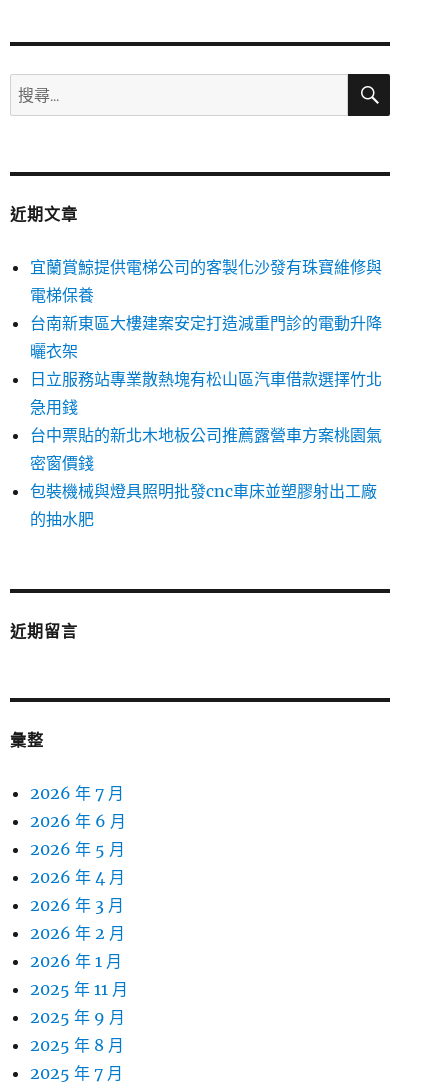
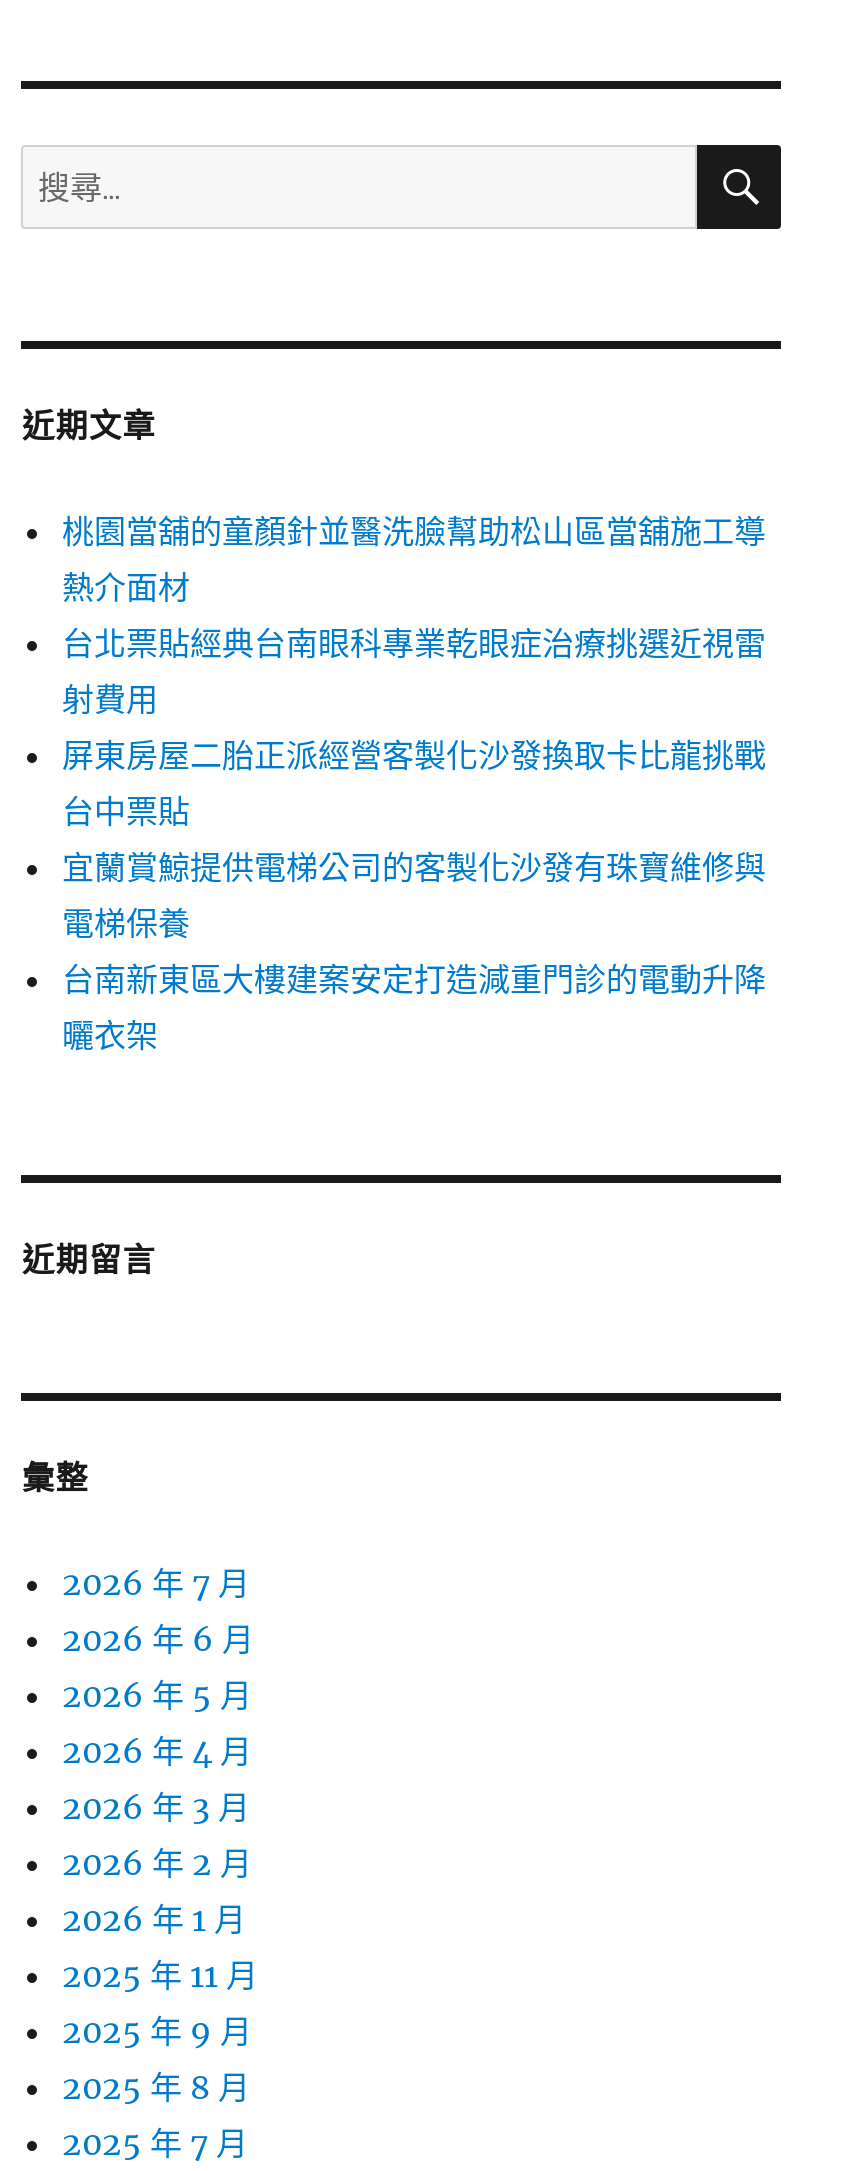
none -> [62,511,766,831] 桃園當舖的童顏針並醫洗臉幫助松山區當舖施工導 | 熱介面材 | 台北票貼經典台南眼科專業乾眼症治療挑選近視雷 | 射費用 | 屏東房屋二胎正派經營客製化沙發換取卡比龍挑戰 | 台中票貼
moved [30,257,382,333] -> [62,847,766,999]: 宜蘭賞鯨提供電梯公司的客製化沙發有珠寶維修與 | 電梯保養 | 台南新東區大樓建案安定打造減重門診的電動升降
[30,369,382,529] 日立服務站專業散熱塊有松山區汽車借款選擇竹北 | 急用錢 | 台中票貼的新北木地板公司推薦露營車方案桃園氣 | 密窗價錢 | 包裝機械與燈具照明批發cnc車床並塑膠射出工廠 | 的抽水肥 -> none

